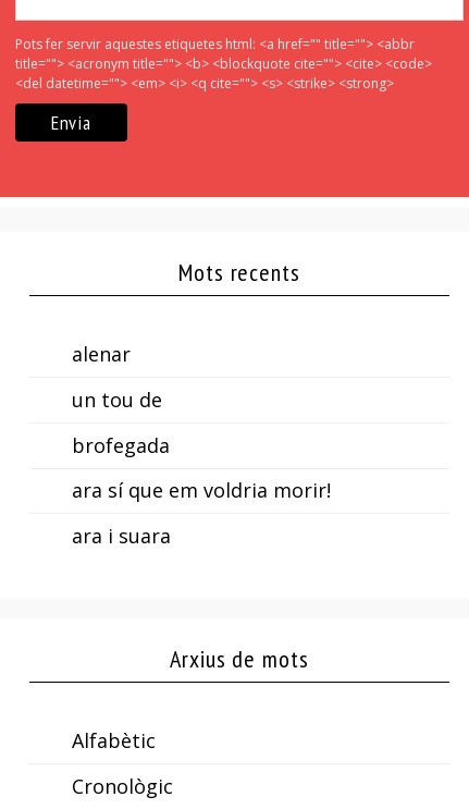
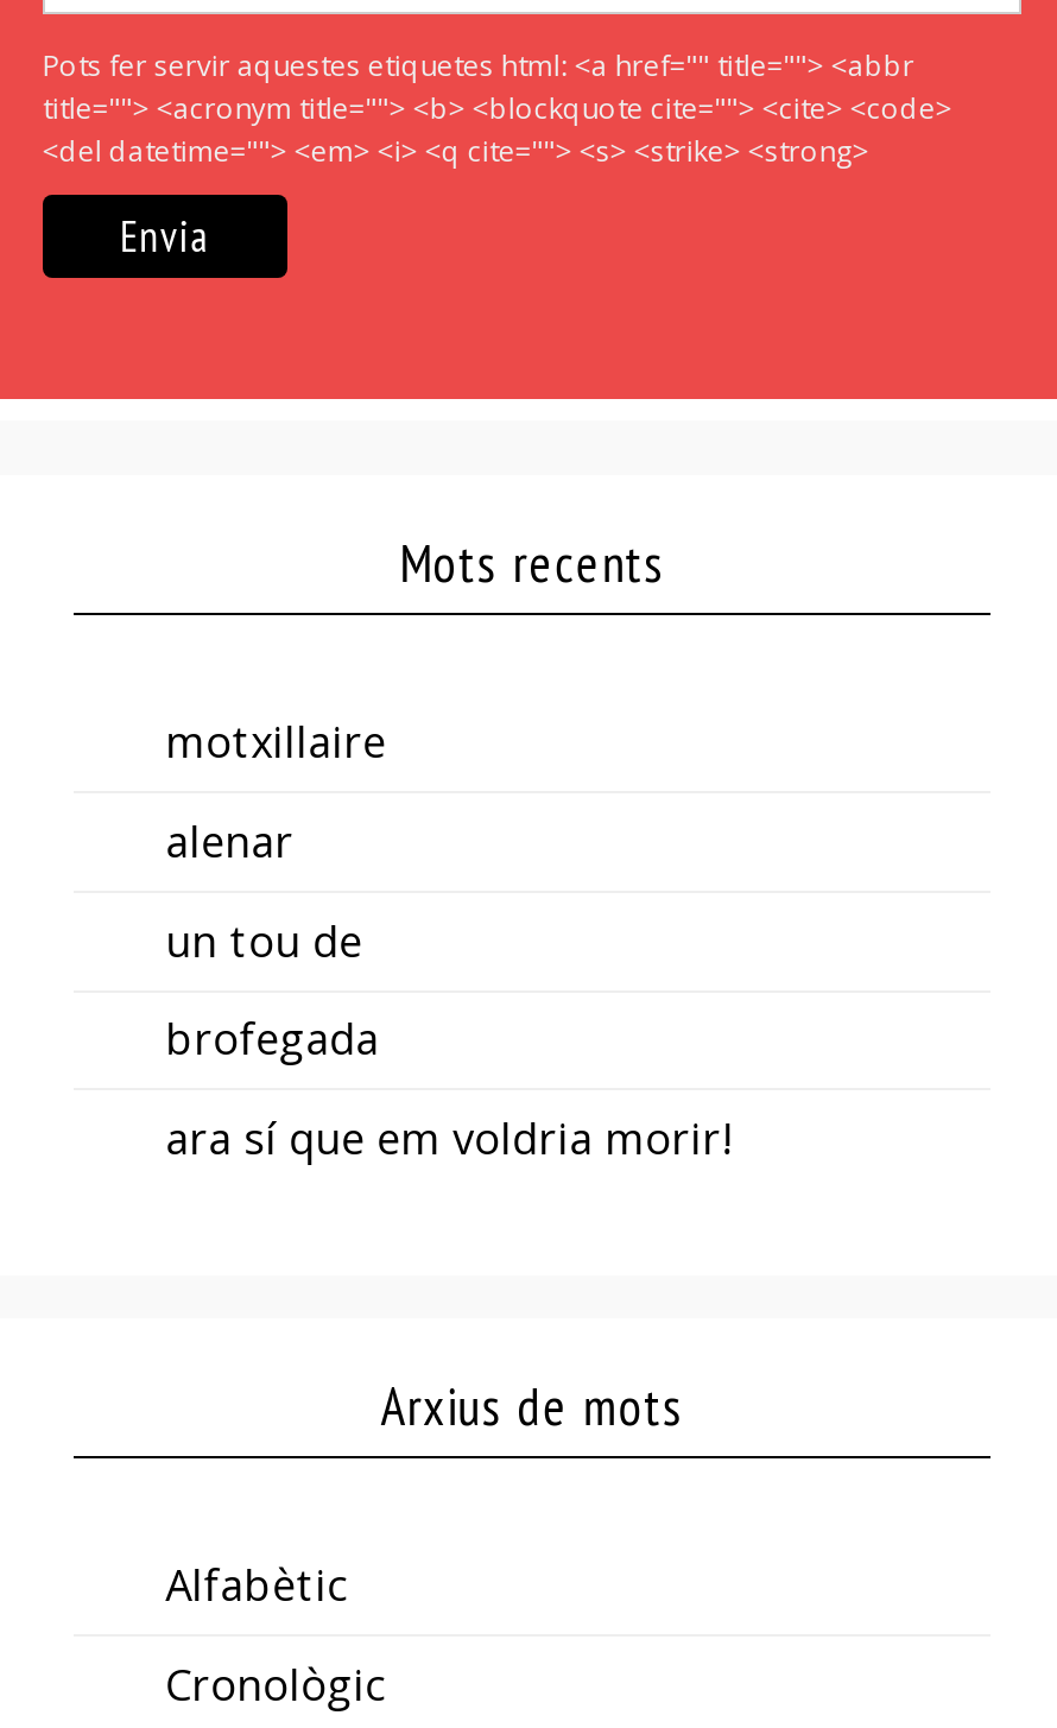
none -> [165,713,386,770] motxillaire
moved [71,341,330,503] -> [165,812,731,1167]: alenar | un tou de | brofegada | ara sí que em voldria morir!
[71,523,170,549] ara i suara -> none

